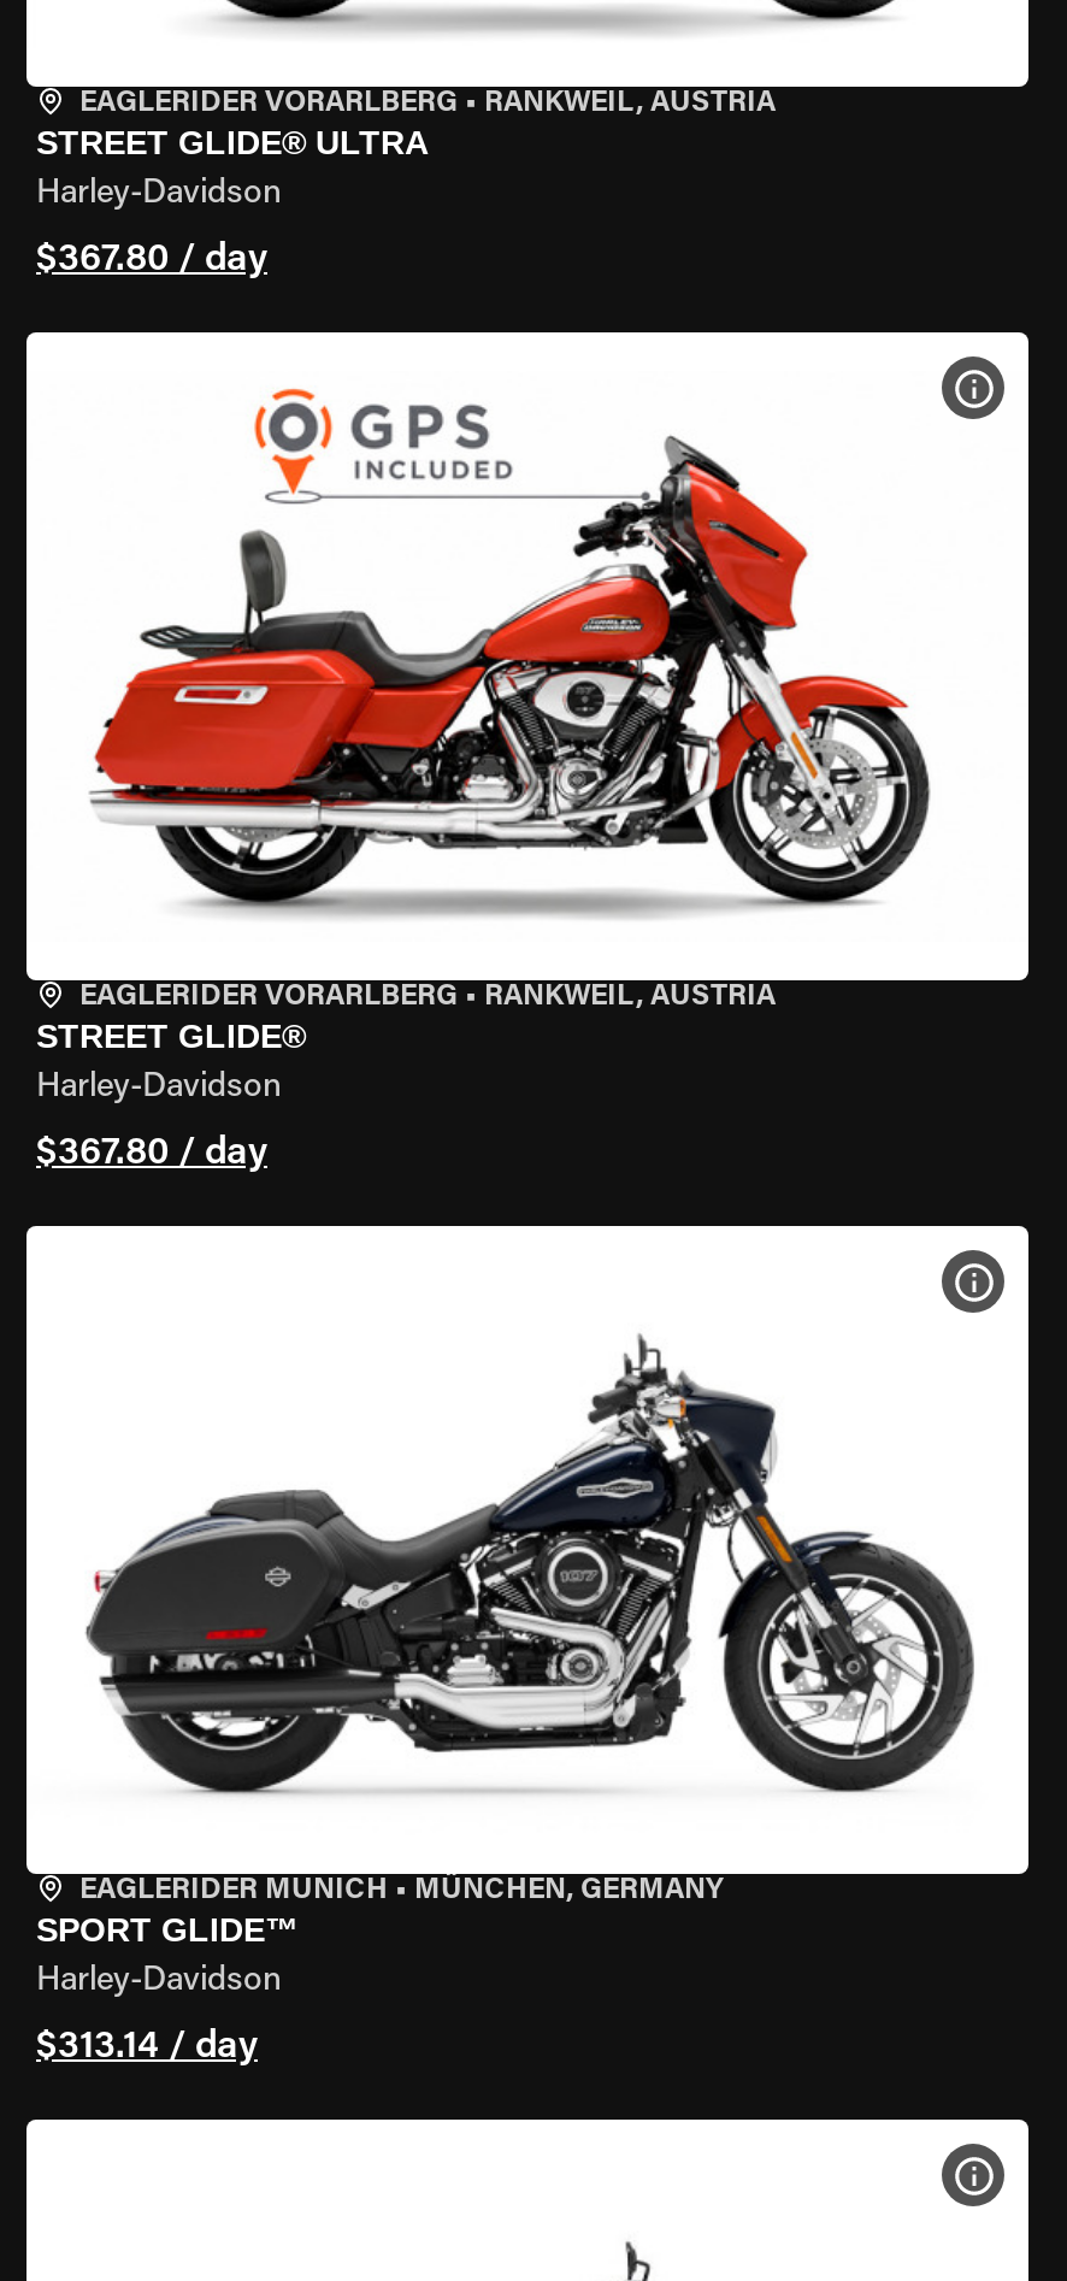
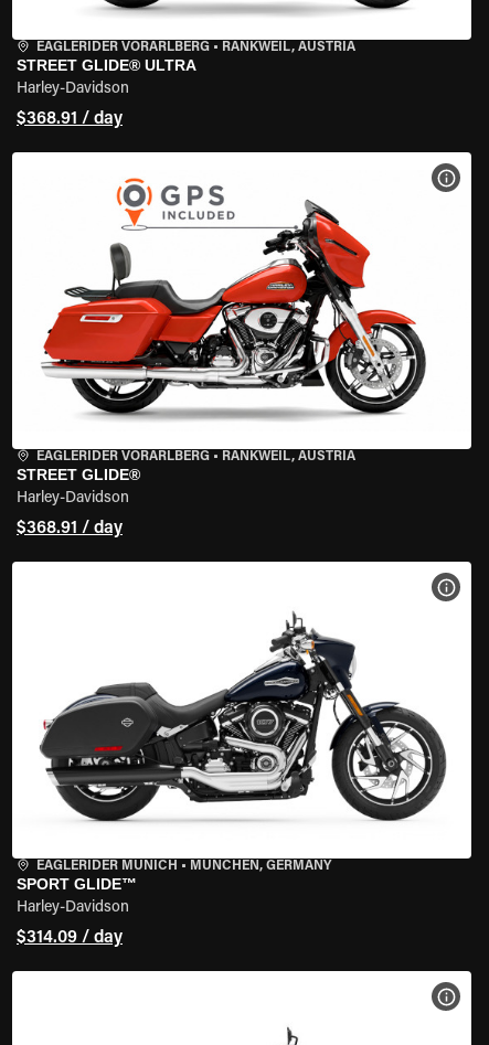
[36,241,267,279] $367.80 / day -> [17,110,123,128] $368.91 / day
[36,1134,267,1173] $367.80 / day -> [17,520,123,537] $368.91 / day
[36,2028,258,2067] $313.14 / day -> [17,929,123,947] $314.09 / day

